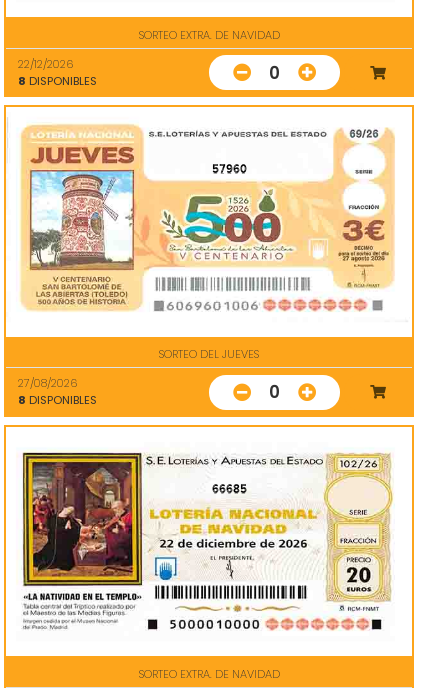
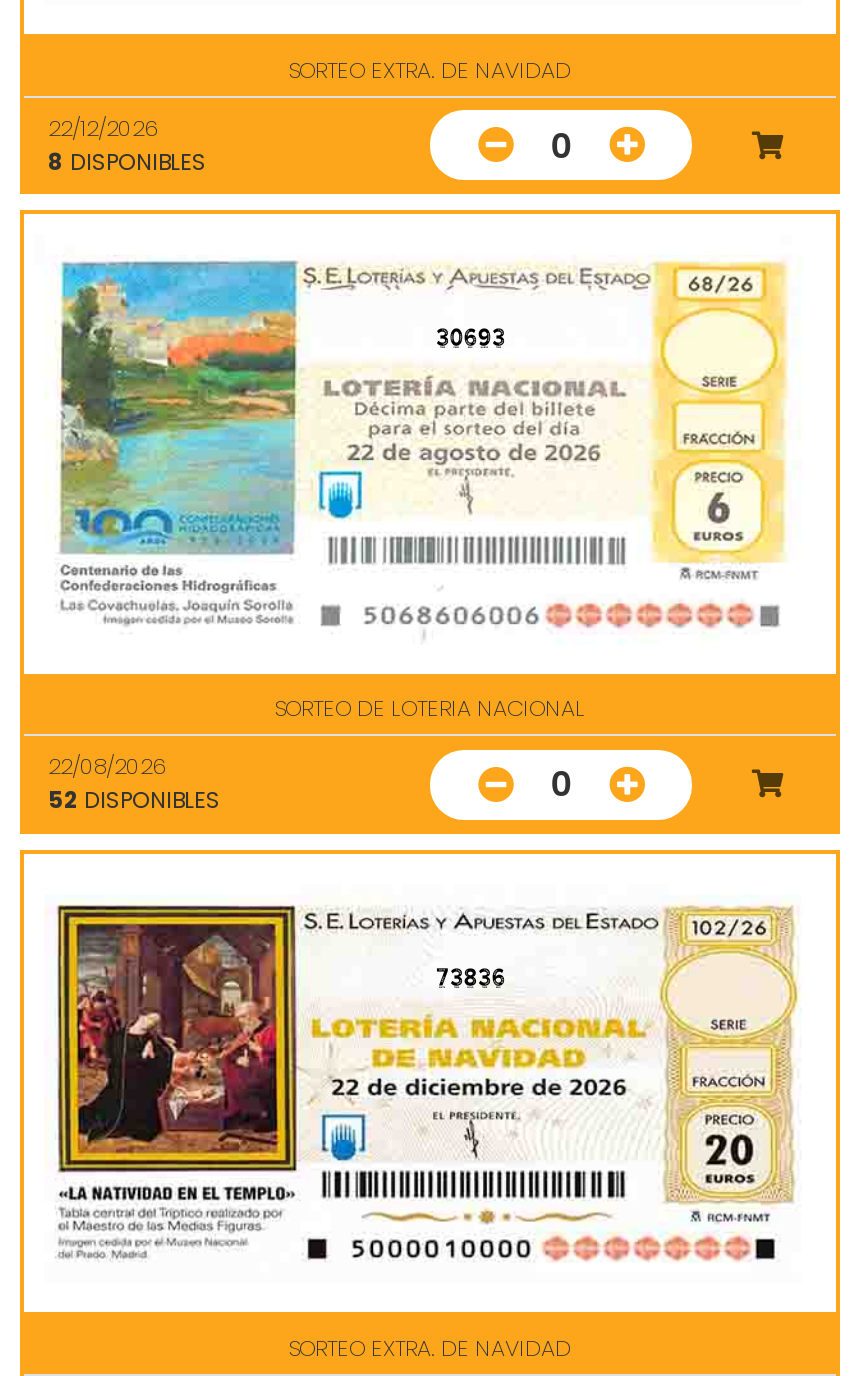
[19,123,396,313] [image] | 57960 -> [52,248,802,630] [image] | 30693
[159,346,259,362] SORTEO DEL JUEVES -> [275,693,585,725] SORTEO DE LOTERIA NACIONAL
[18,375,97,408] 27/08/2026 | 8 DISPONIBLES -> [48,751,220,817] 22/08/2026 | 52 DISPONIBLES
[212,481,247,497] 66685 -> [436,962,506,994] 73836

